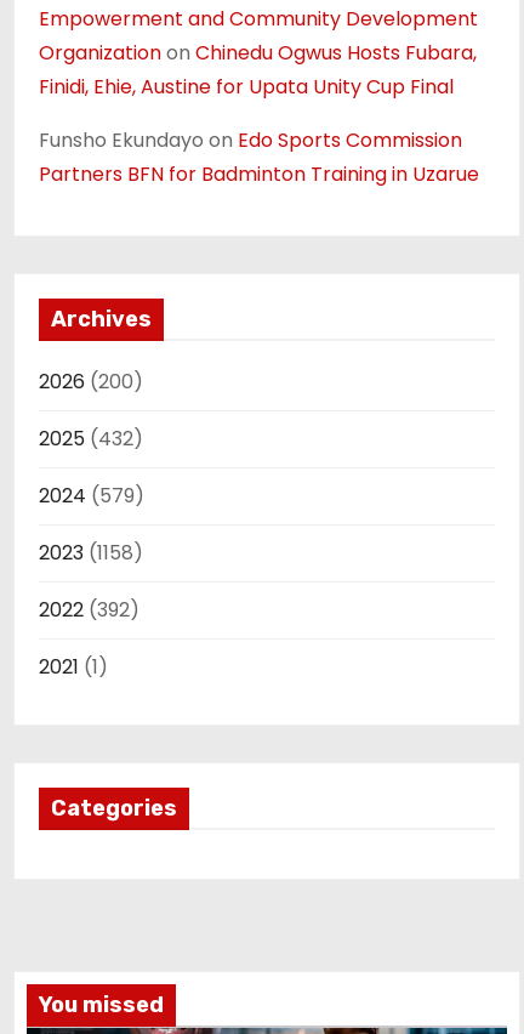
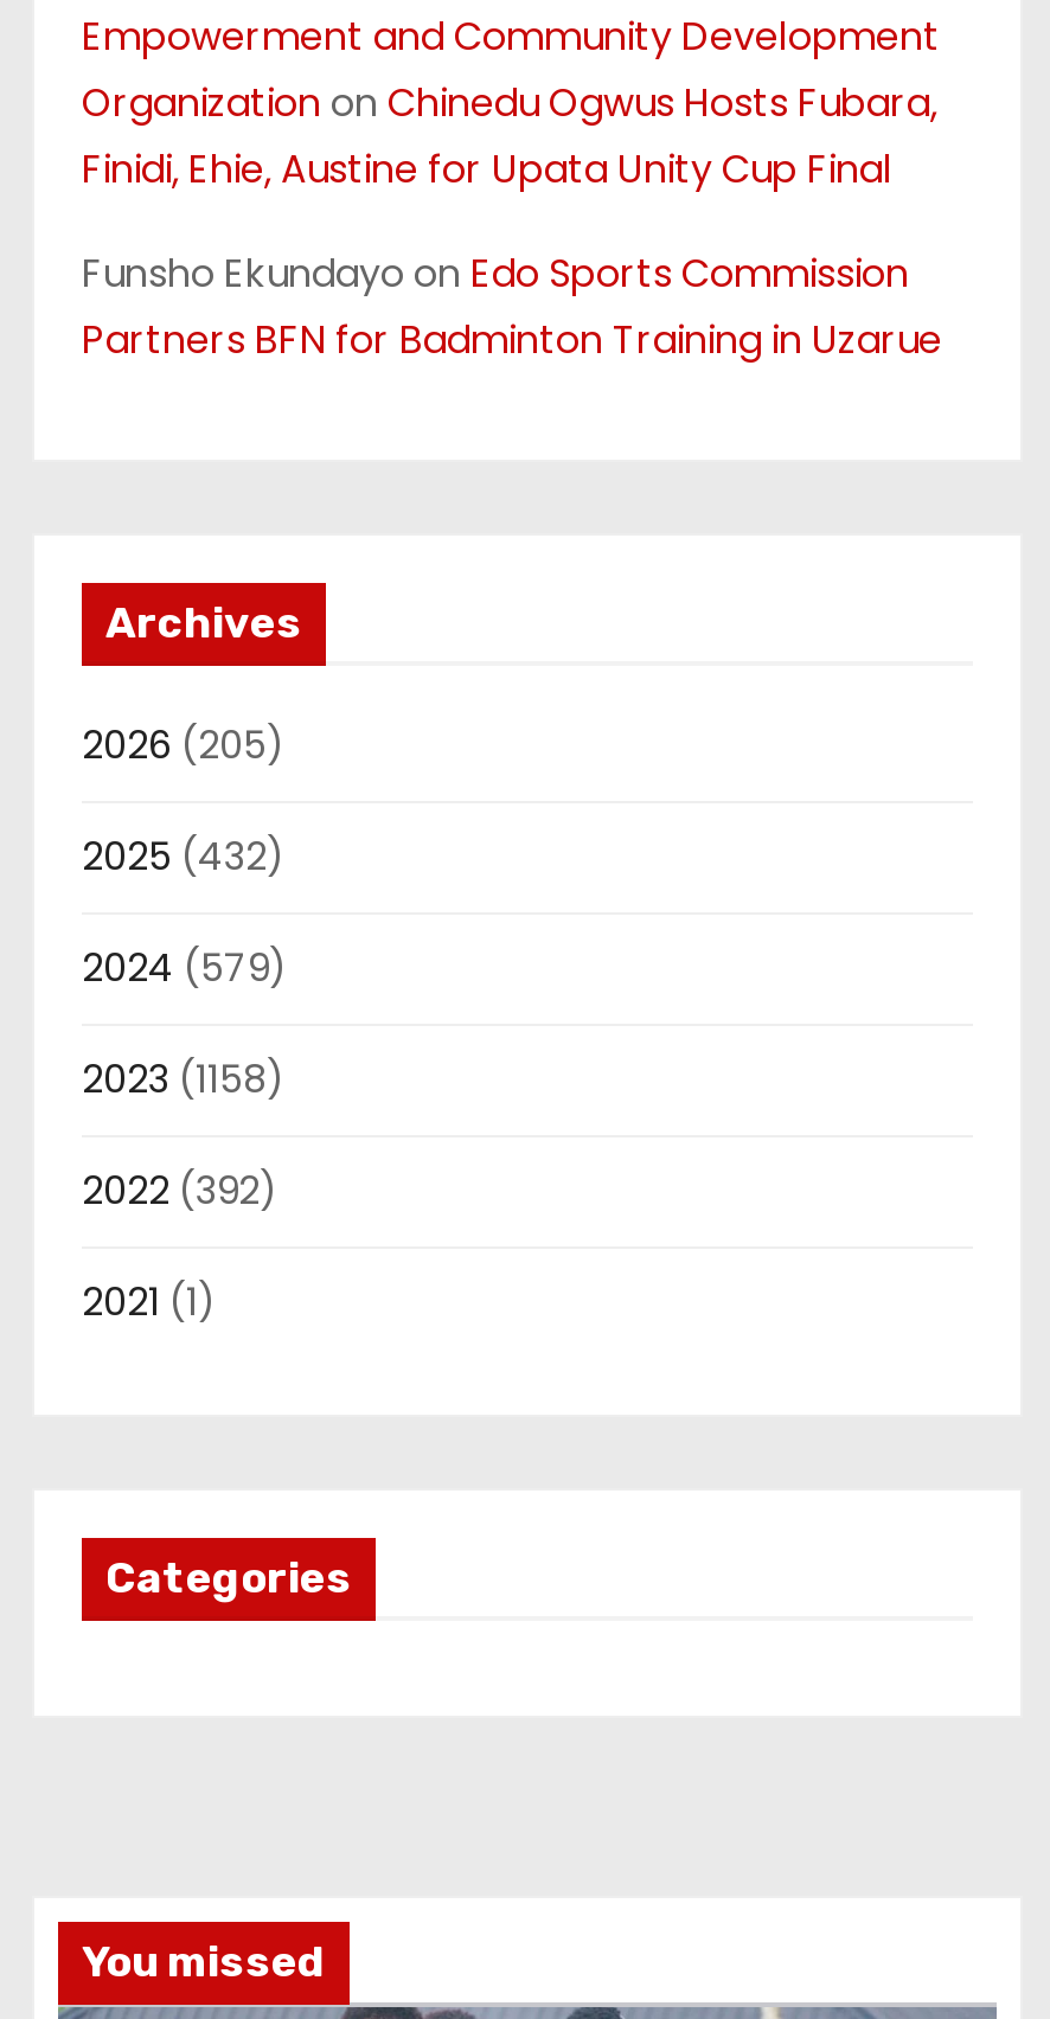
[39,367,143,395] 2026 (200) -> [82,718,286,772] 2026 (205)

